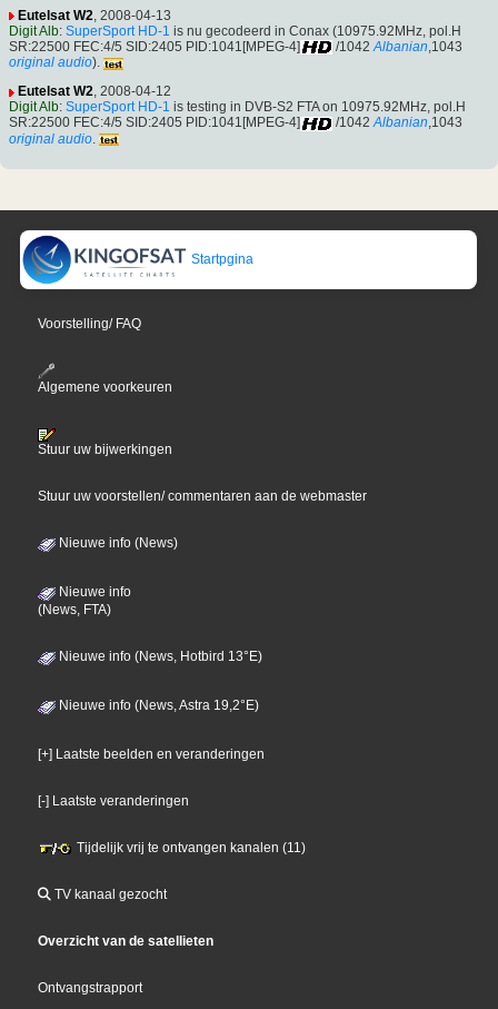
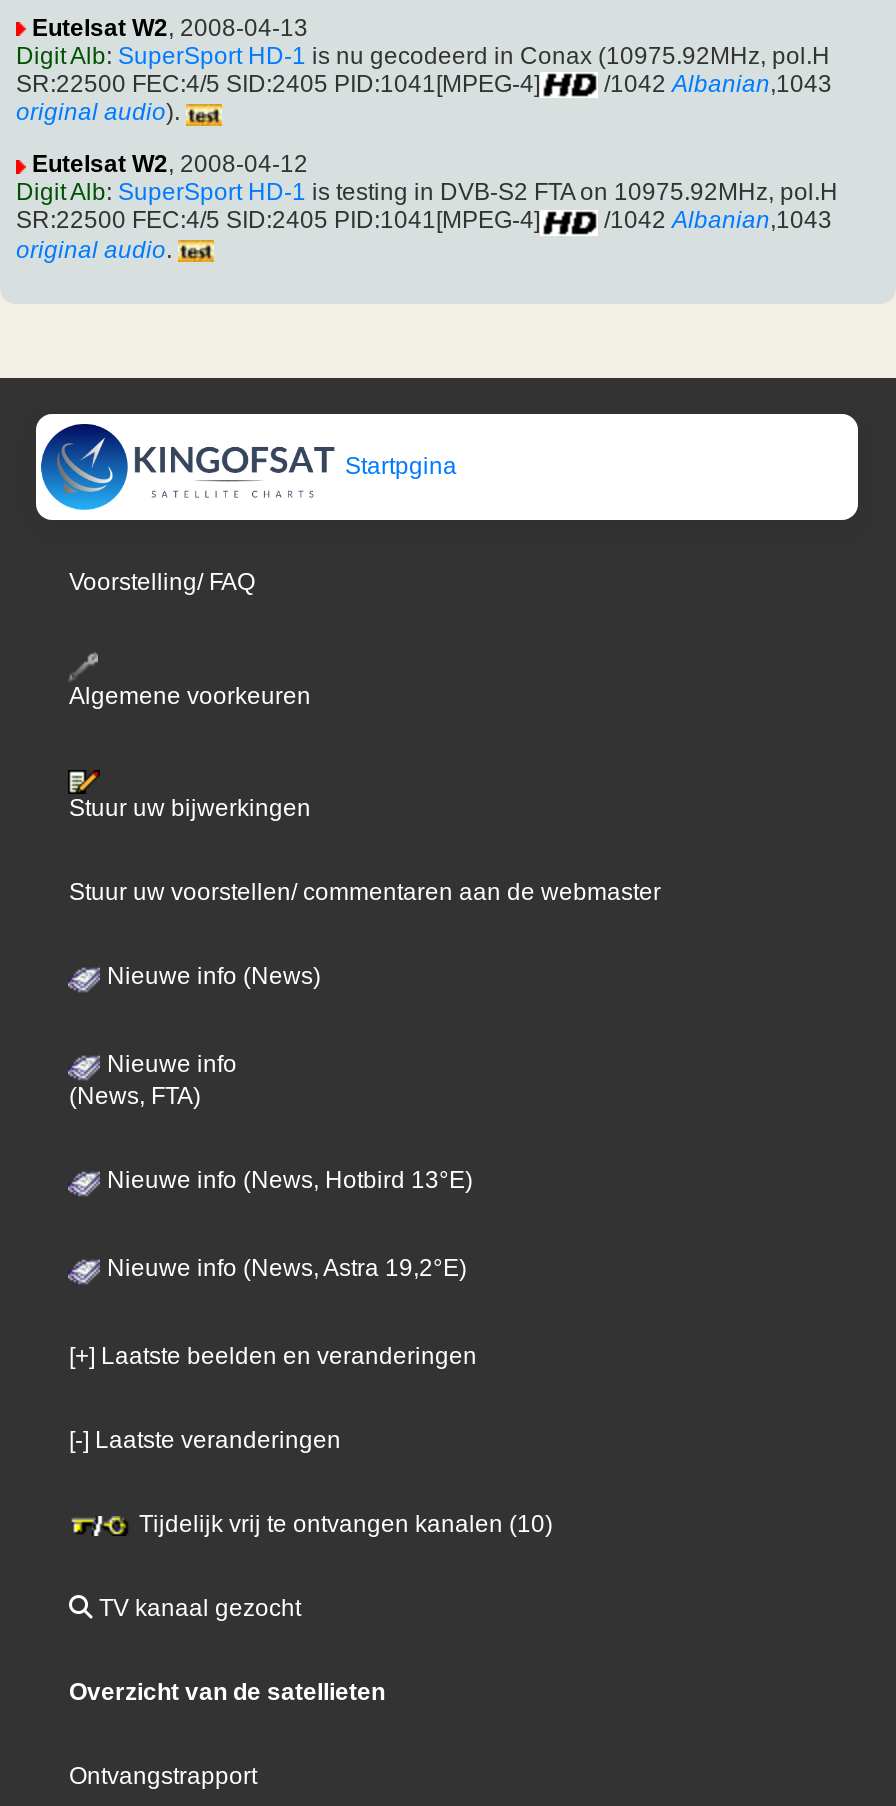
[74,840,306,856] Tijdelijk vrij te ontvangen kanalen (11) -> [133,1511,553,1539] Tijdelijk vrij te ontvangen kanalen (10)

